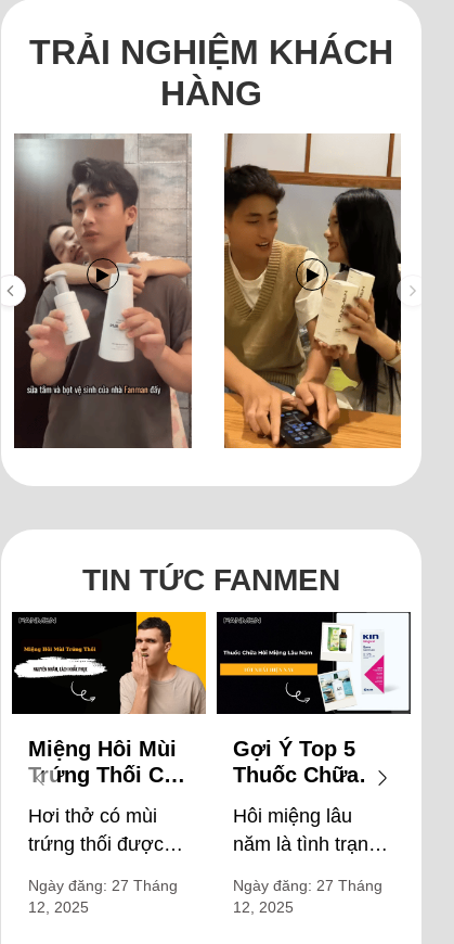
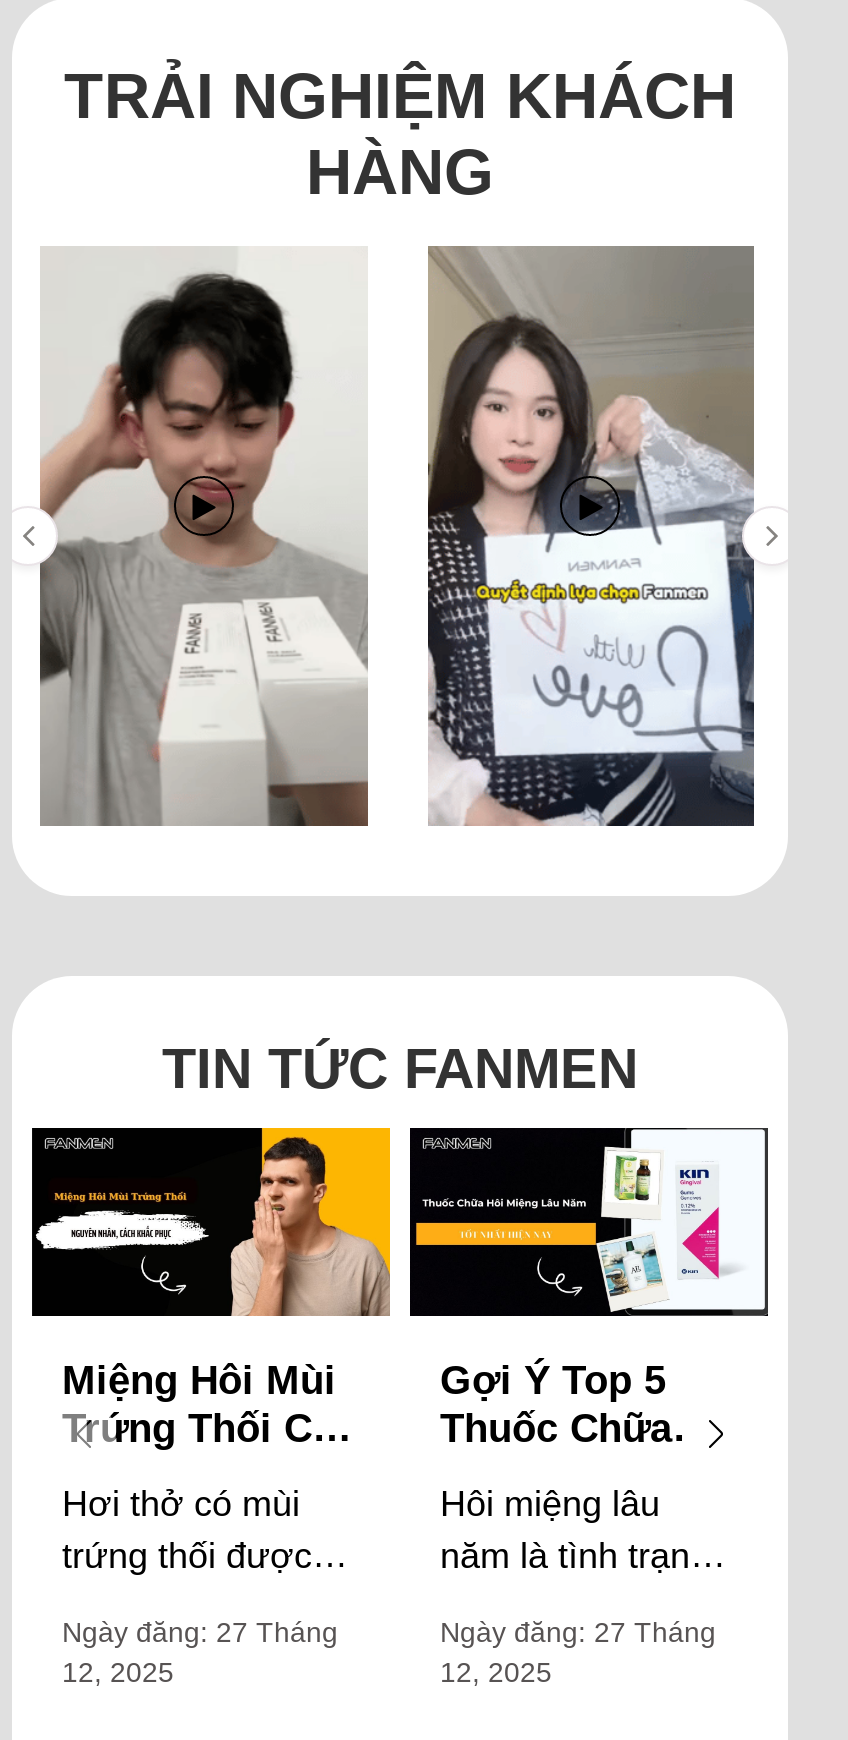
[13,133,194,448] [image] -> [36,248,370,826] [image]
[223,133,403,449] [image] -> [424,246,756,828] [image]

